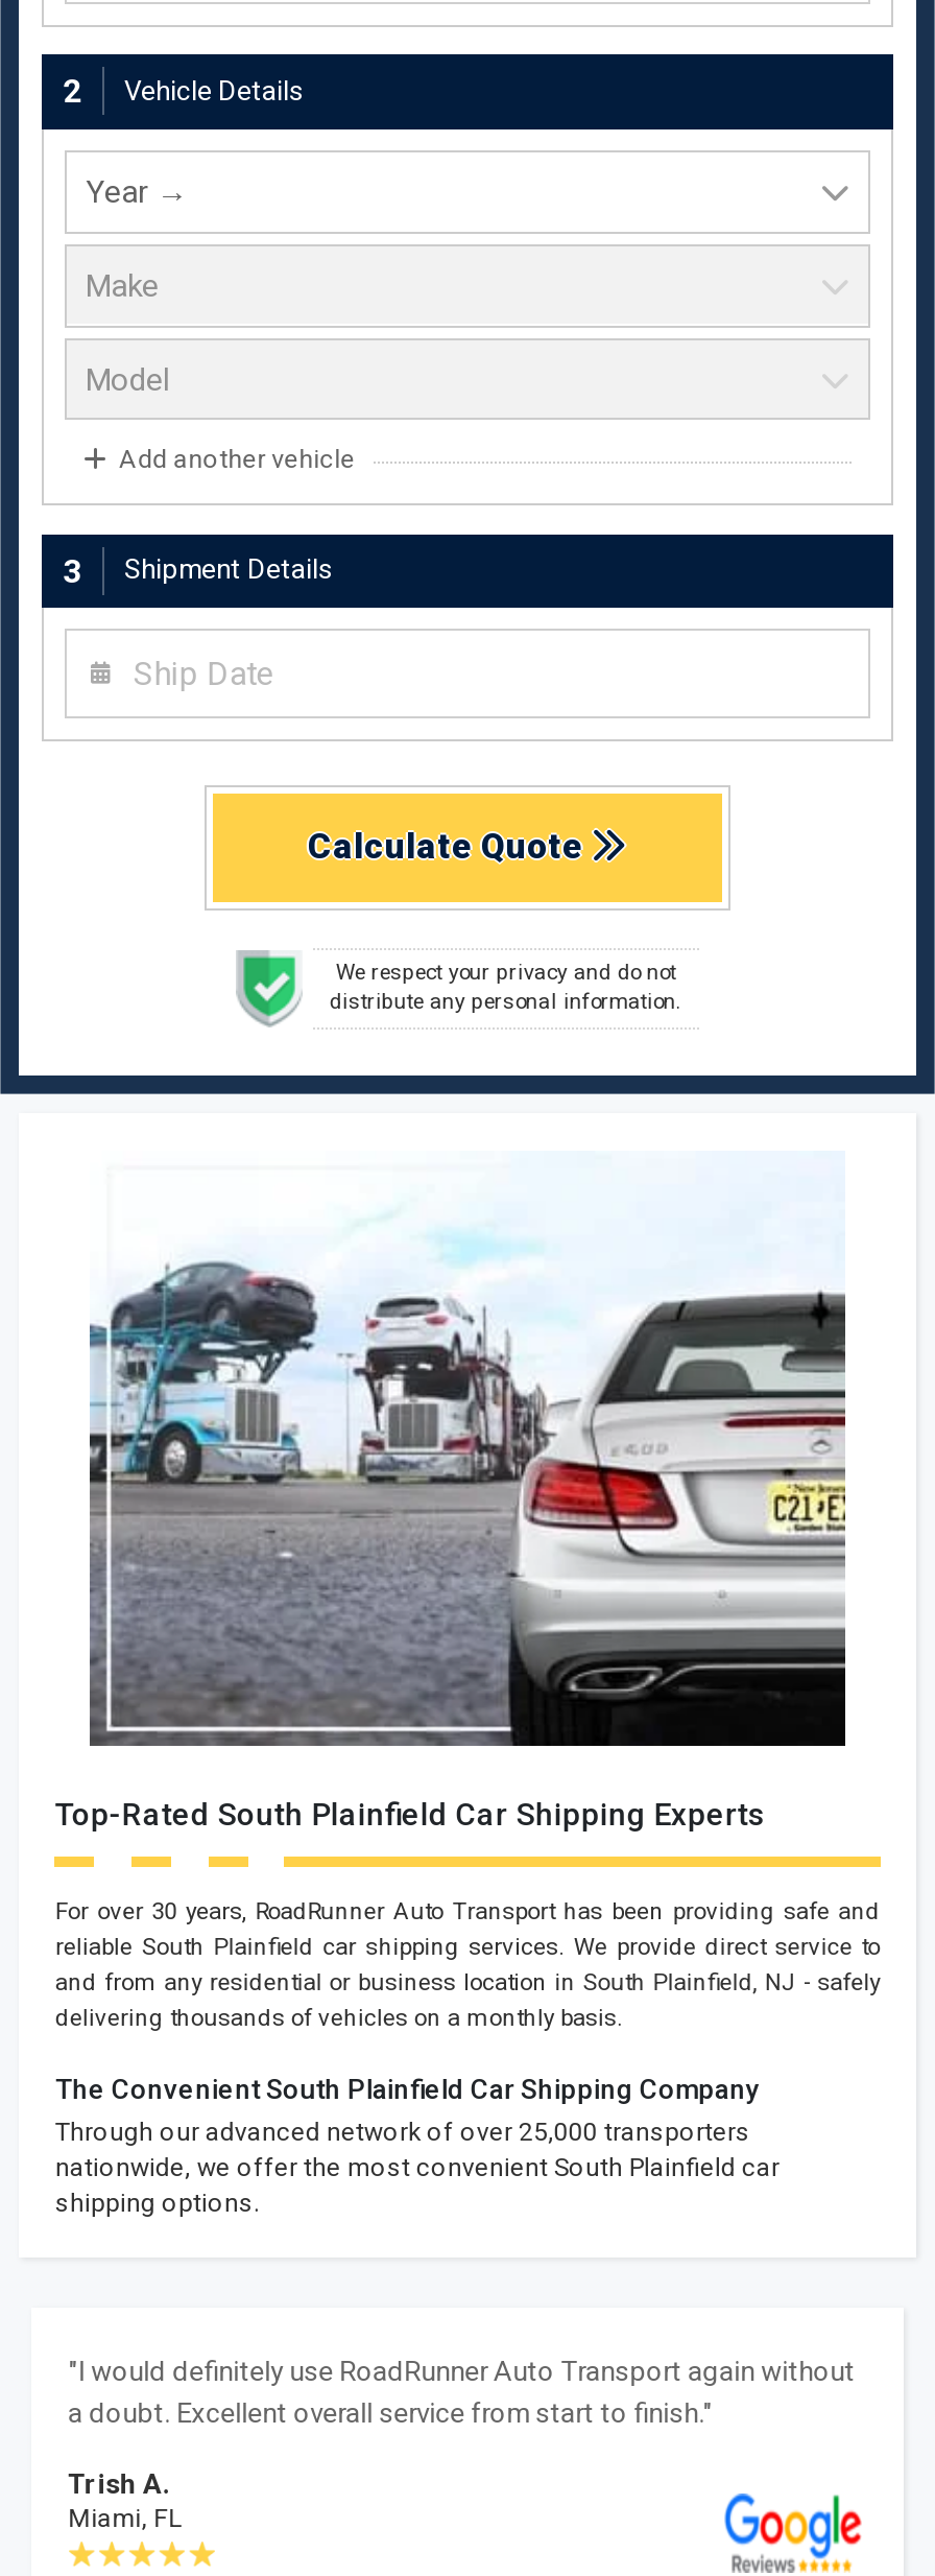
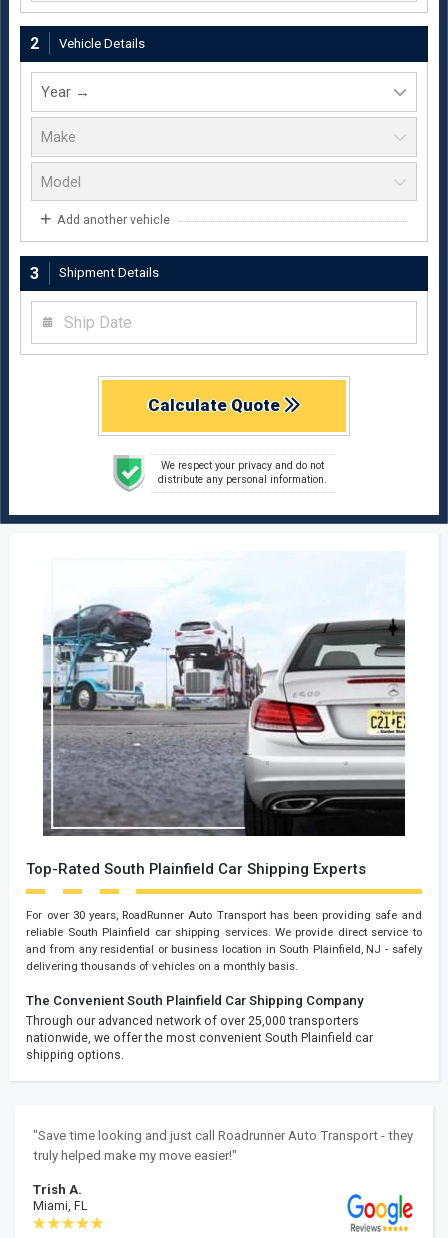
[68,2355,855,2428] "I would definitely use RoadRunner Auto Transport again without | a doubt. Excellent overall service from start to finish." -> [33,1128,413,1163] "Save time looking and just call Roadrunner Auto Transport - they | truly helped make my move easier!"

